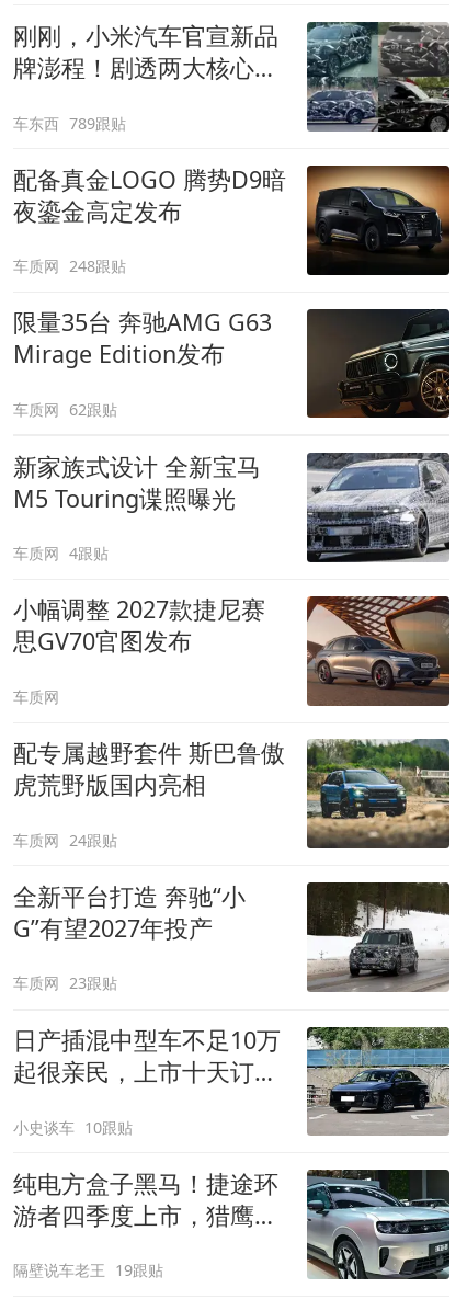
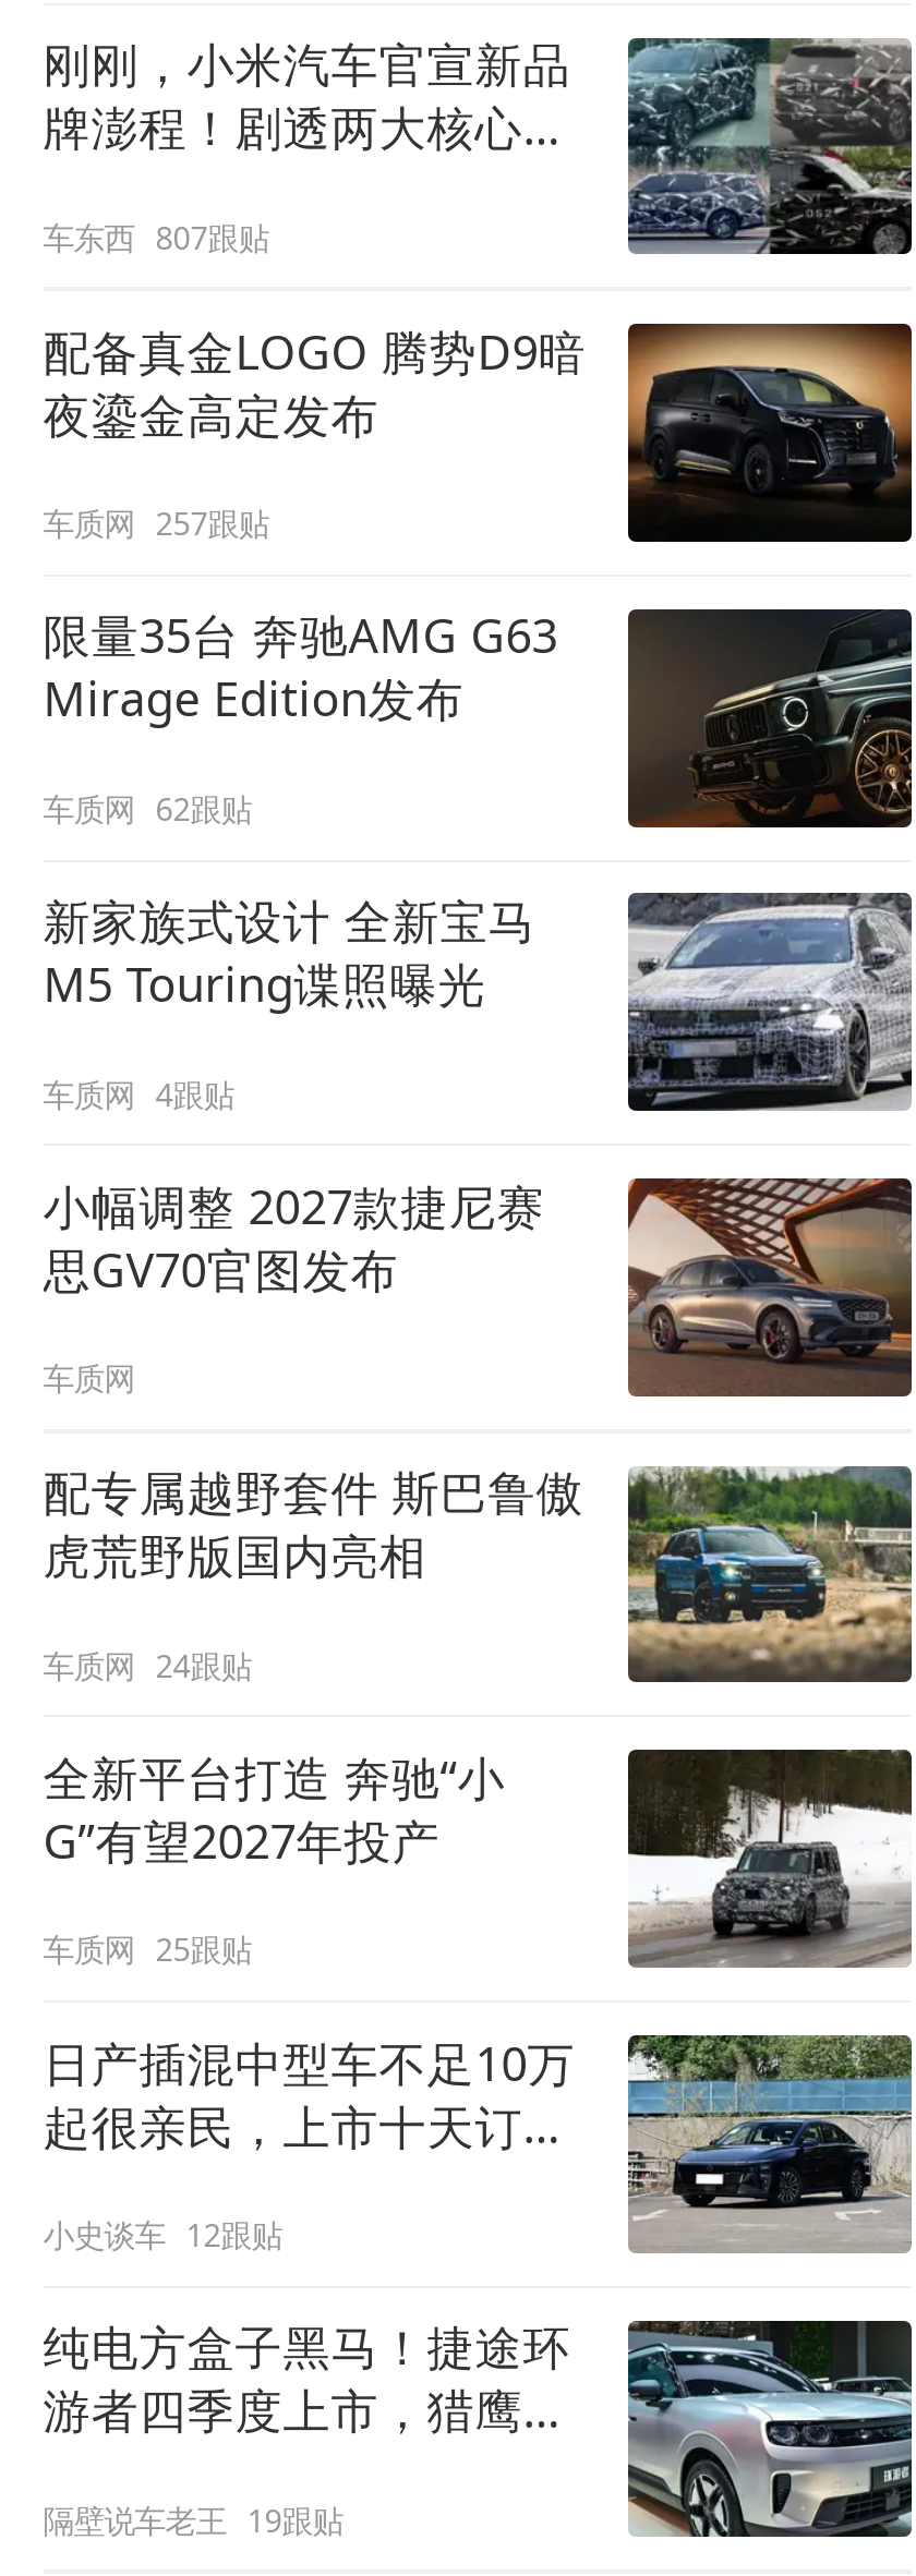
[13,112,126,133] 车东西 789跟贴 -> [43,216,269,257] 车东西 807跟贴
[13,256,126,276] 车质网 248跟贴 -> [43,503,269,544] 车质网 257跟贴
[13,973,118,993] 车质网 23跟贴 -> [43,1929,251,1970] 车质网 25跟贴
[13,1117,133,1138] 小史谈车 10跟贴 -> [43,2214,282,2255] 小史谈车 12跟贴

